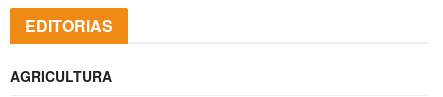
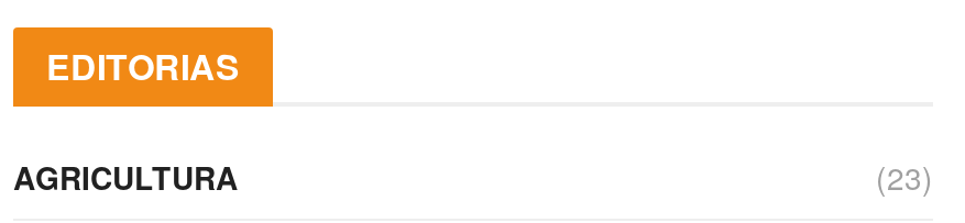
none -> [876,155,933,199] (23)

